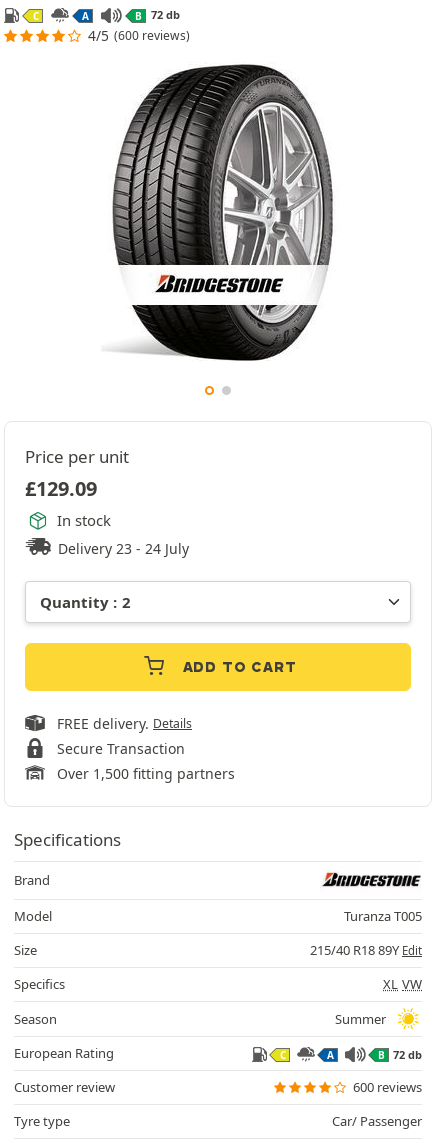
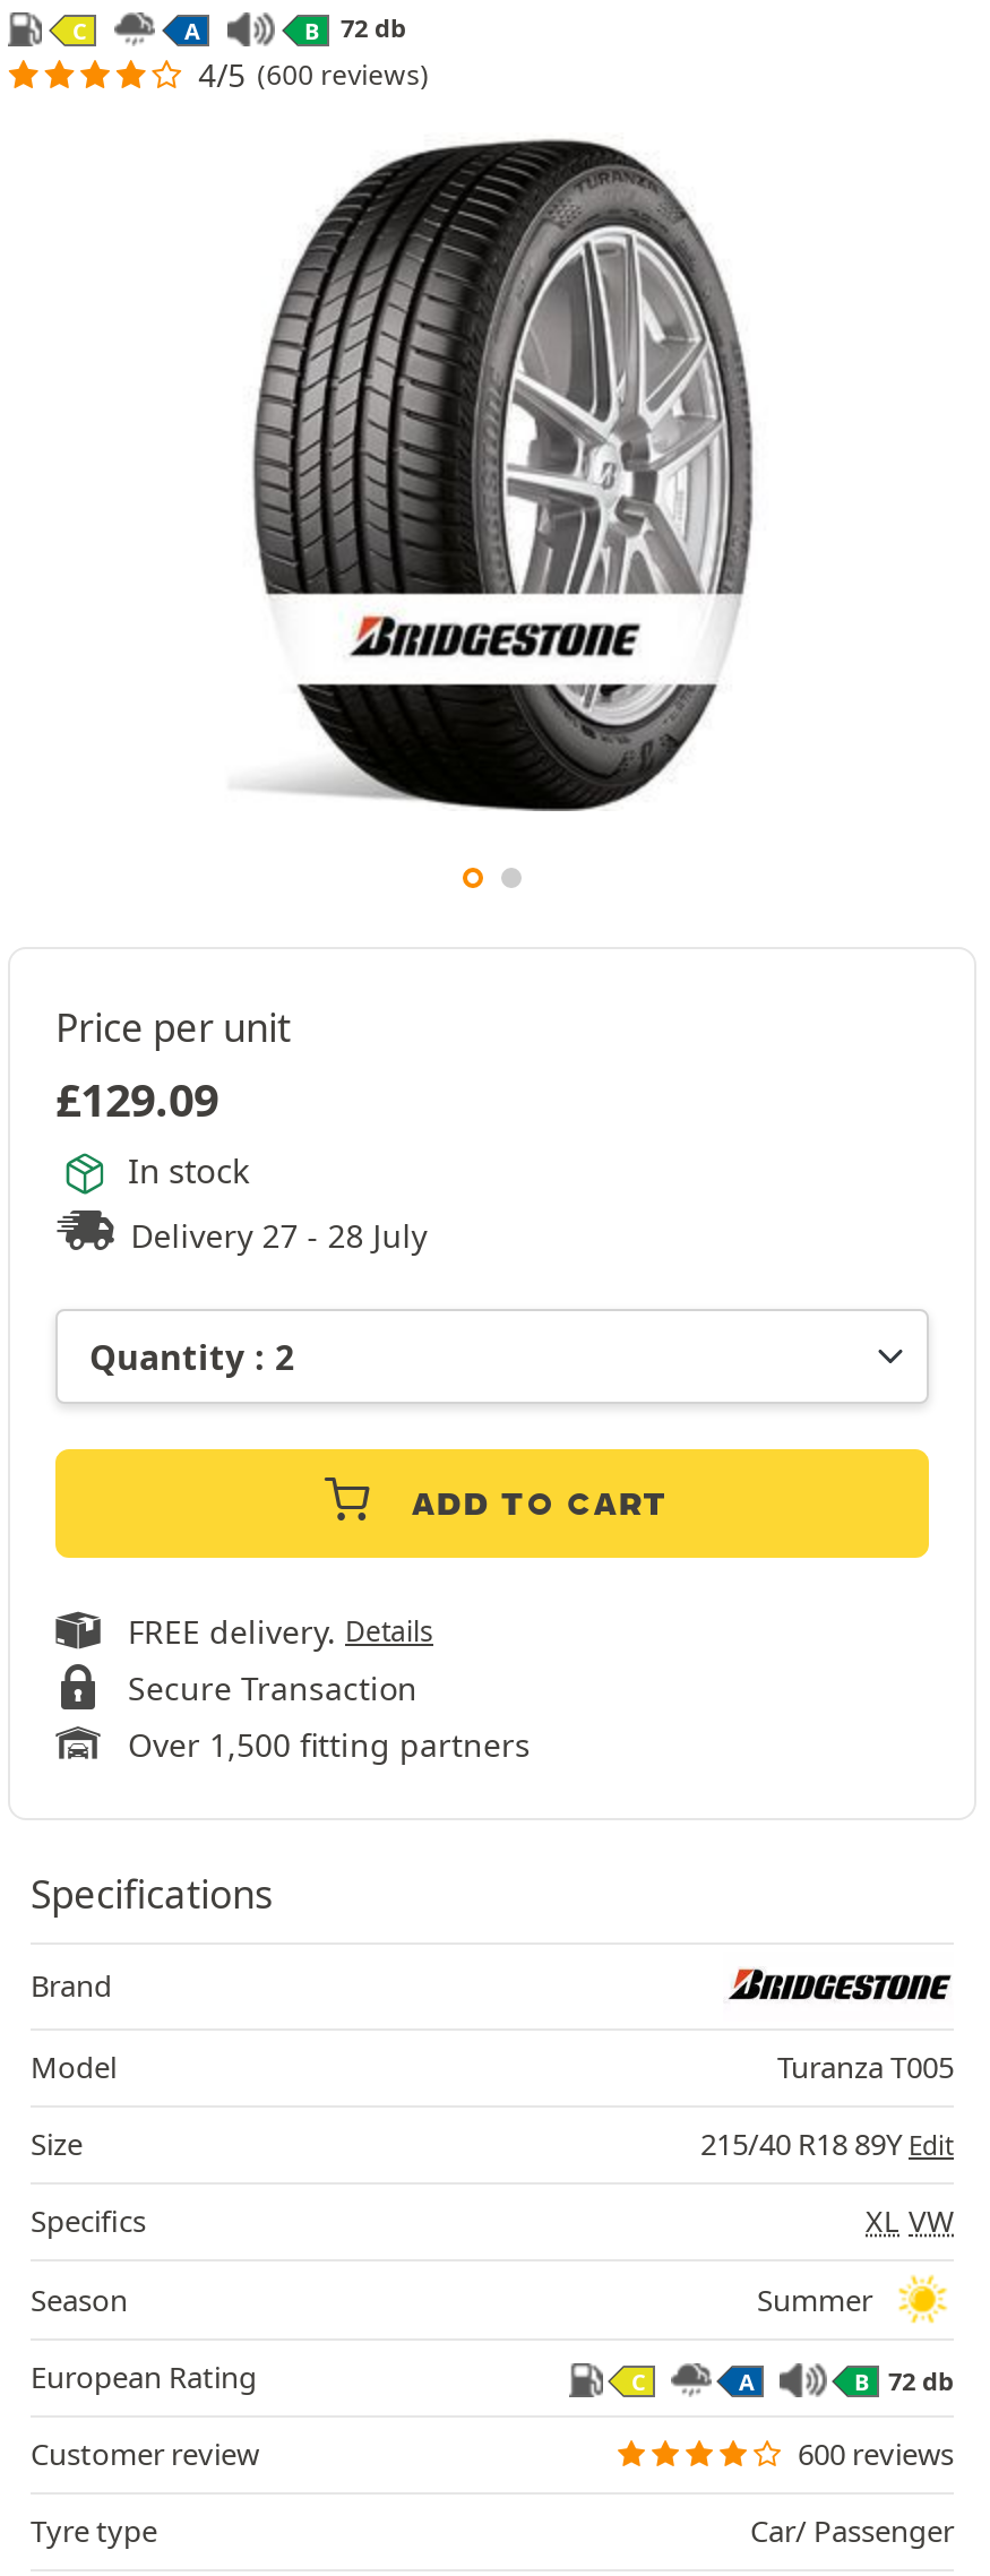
[58,539,189,558] Delivery 23 - 24 July -> [131,1215,427,1258] Delivery 27 - 28 July

